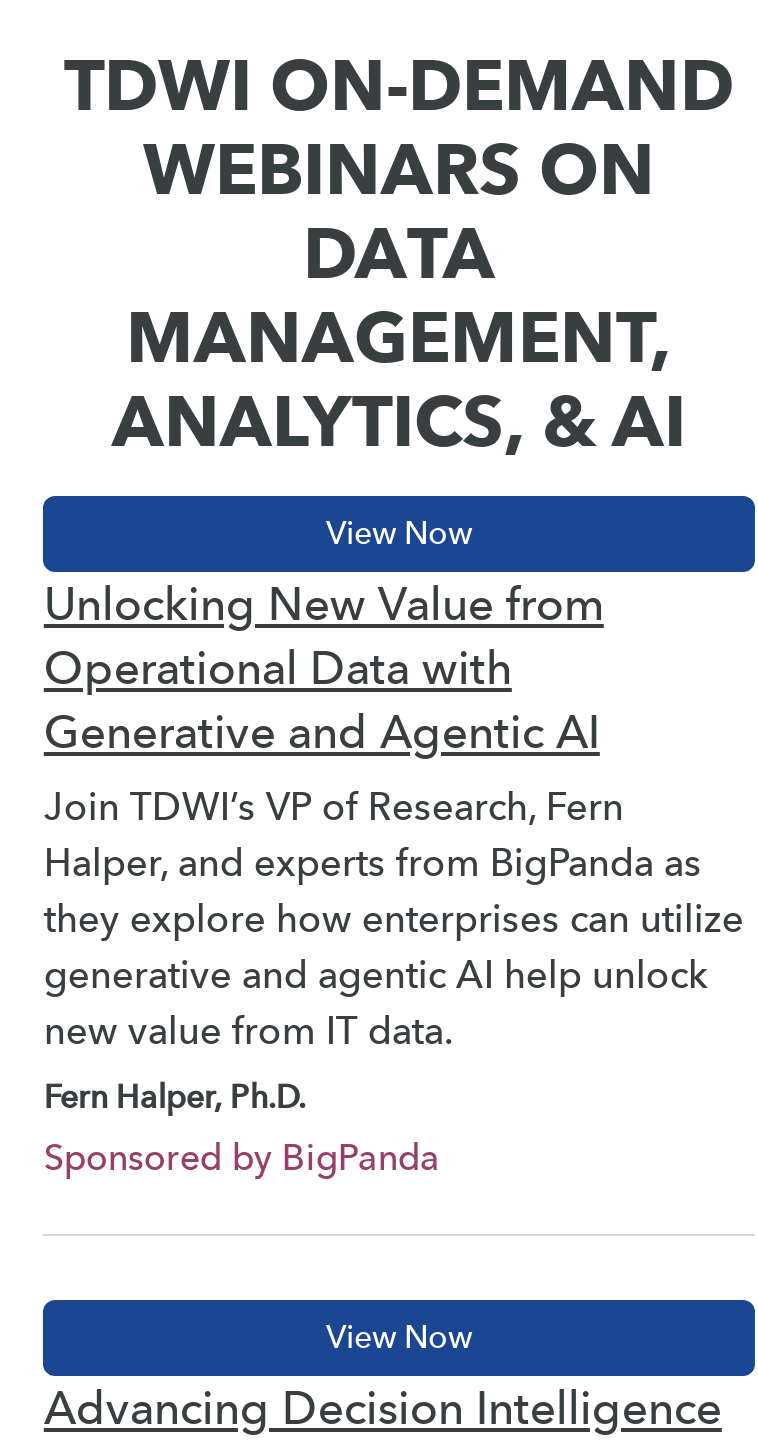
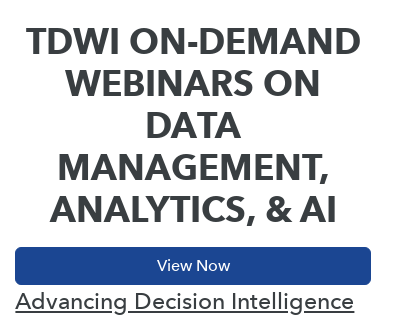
[44,575,744,1180] Unlocking New Value from | Operational Data with | Generative and Agentic AI | Join TDWI’s VP of Research, Fern | Halper, and experts from BigPanda as | they explore how enterprises can utilize | generative and agentic AI help unlock | new value from IT data. | Fern Halper, Ph.D. | Sponsored by BigPanda -> none

